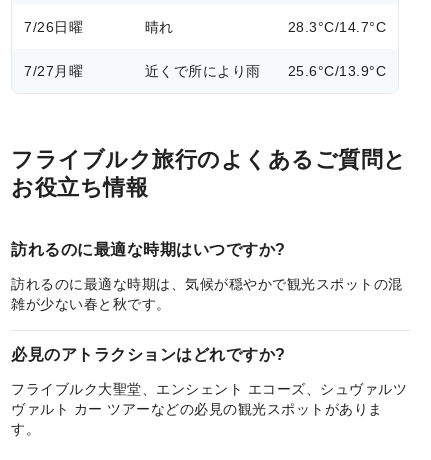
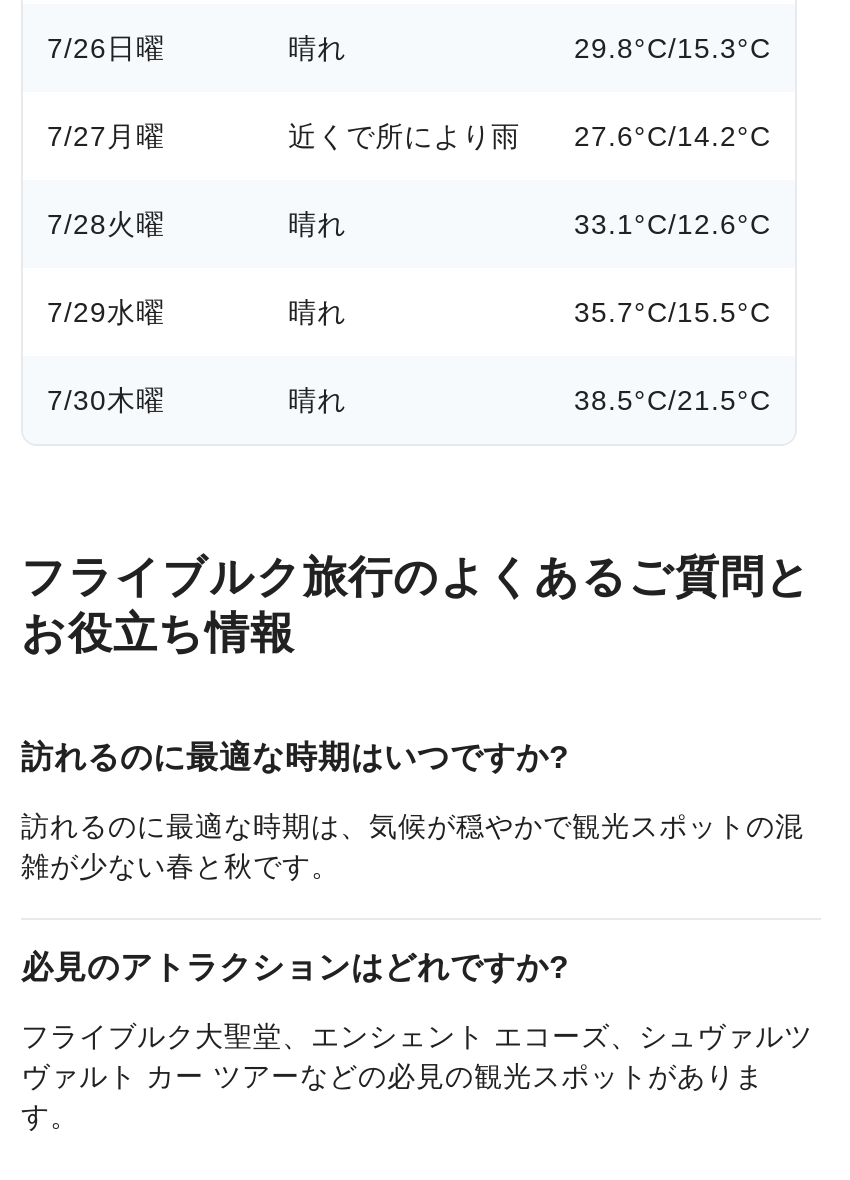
[287,19,386,35] 28.3°C/14.7°C -> [574,32,771,64] 29.8°C/15.3°C
[287,63,386,79] 25.6°C/13.9°C -> [47,120,771,416] 27.6°C/14.2°C | 7/28火曜 | 晴れ | 33.1°C/12.6°C | 7/29水曜 | 晴れ | 35.7°C/15.5°C | 7/30木曜 | 晴れ | 38.5°C/21.5°C

